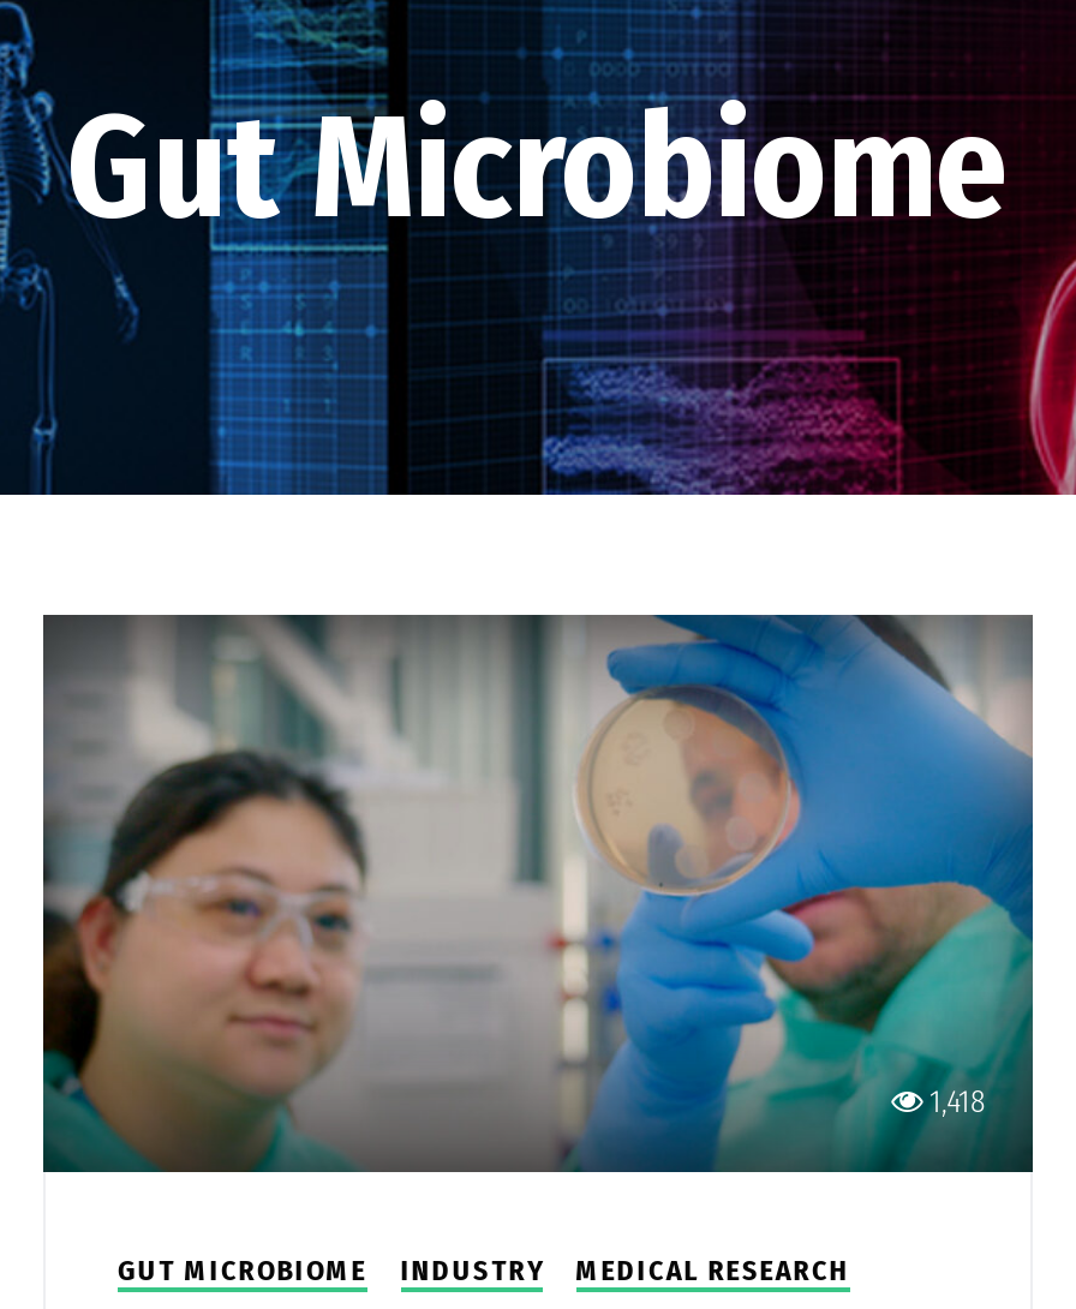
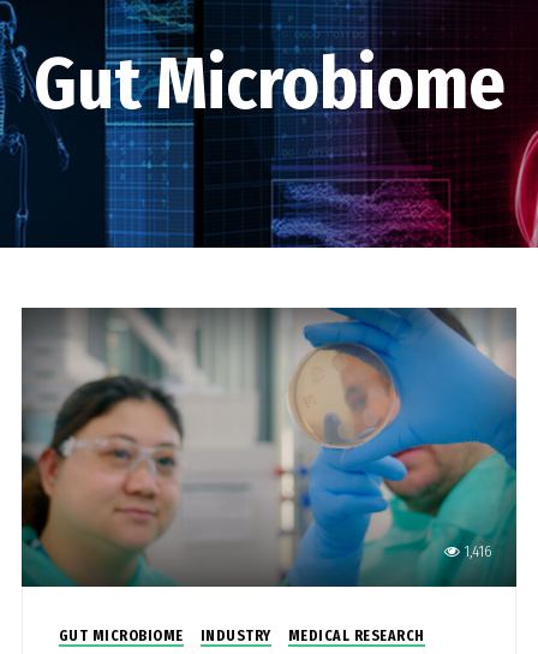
[930,1083,985,1119] 1,418 -> [464,542,492,560] 1,416

